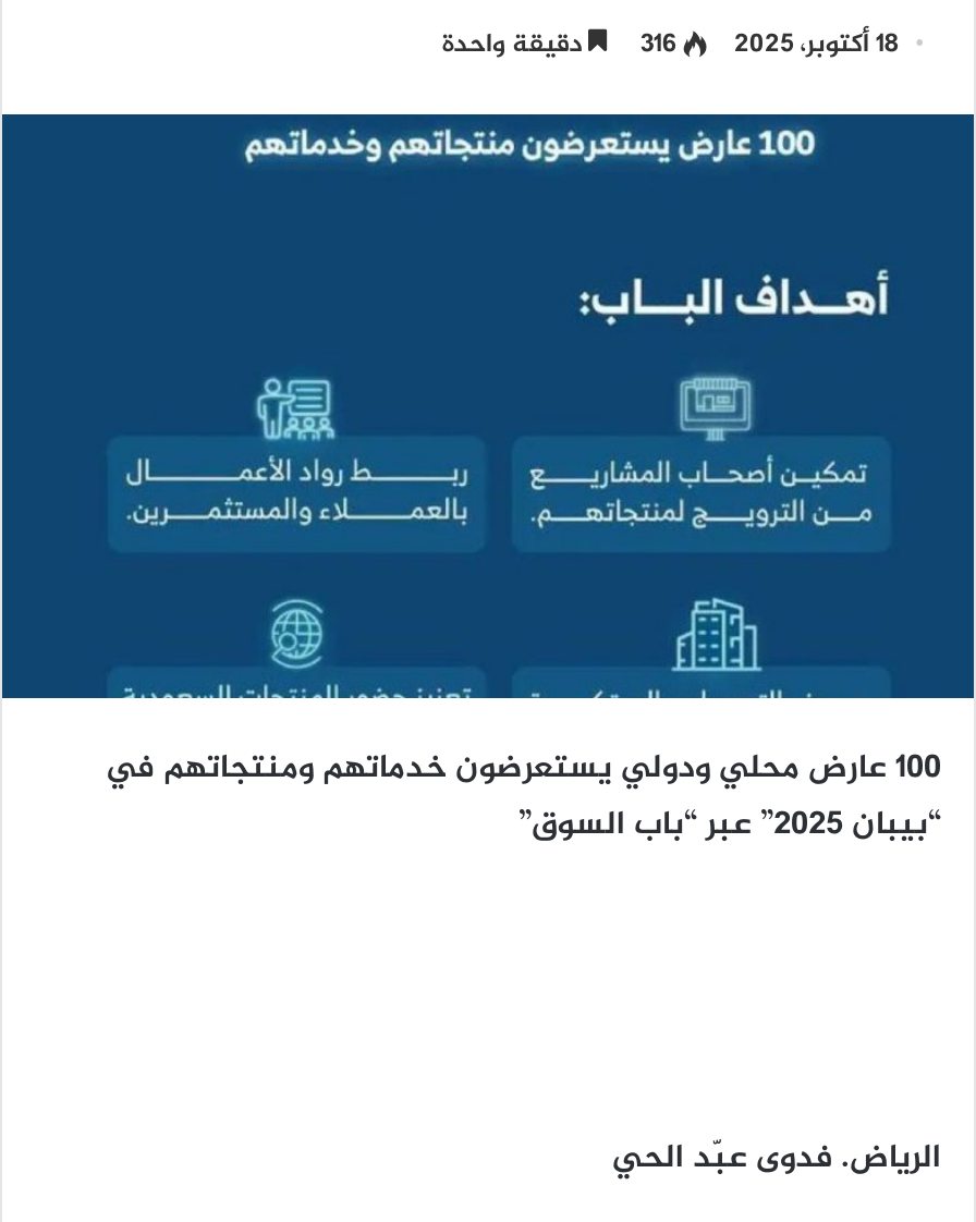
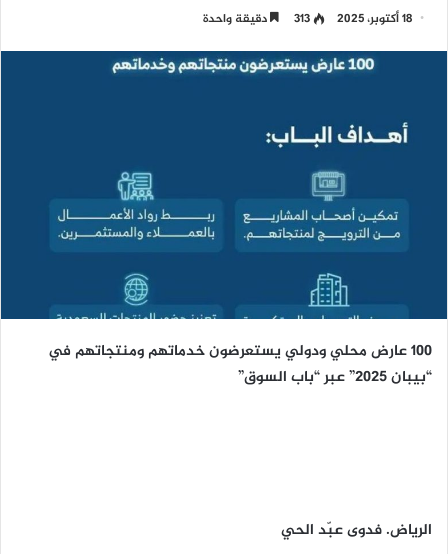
[442,22,675,66] 316 دقيقة واحدة -> [203,9,310,29] 313 دقيقة واحدة

